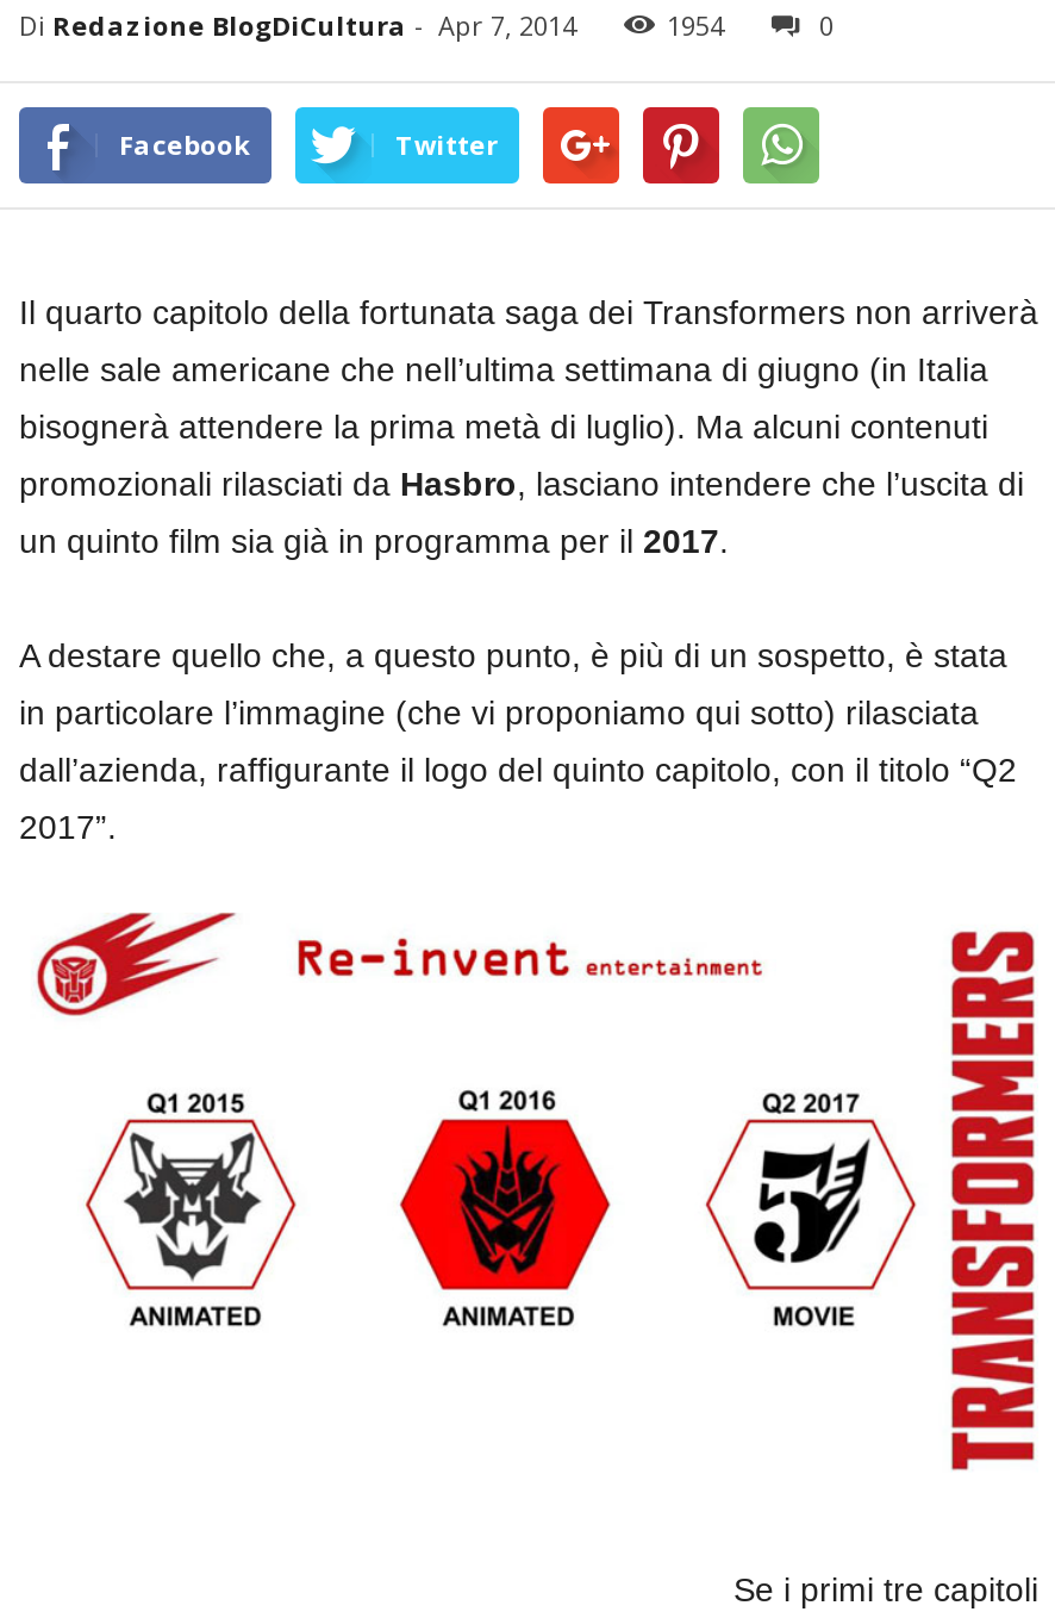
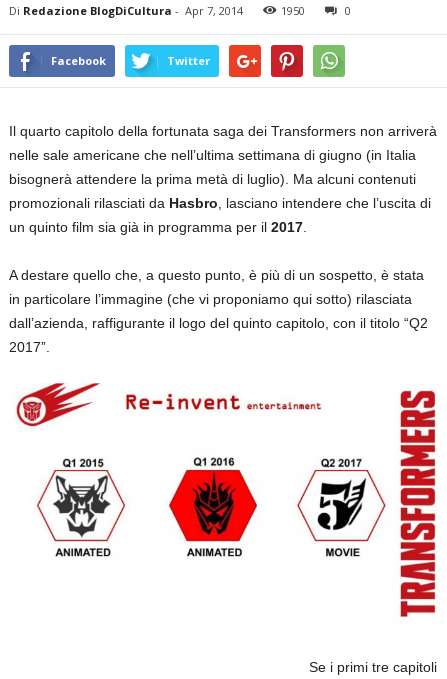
[667,7,724,43] 1954 -> [281,3,305,18] 1950

